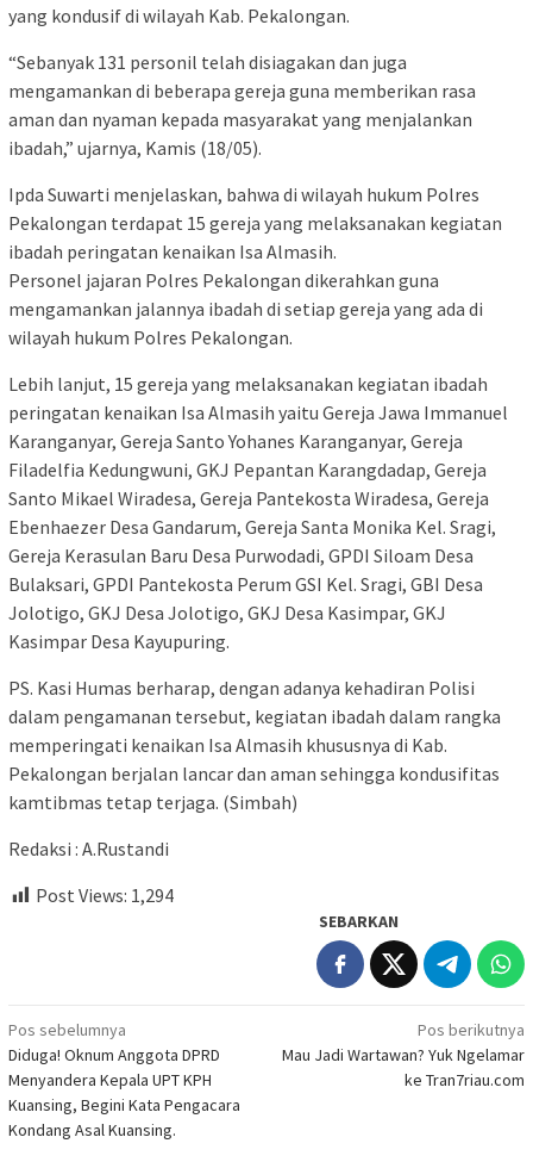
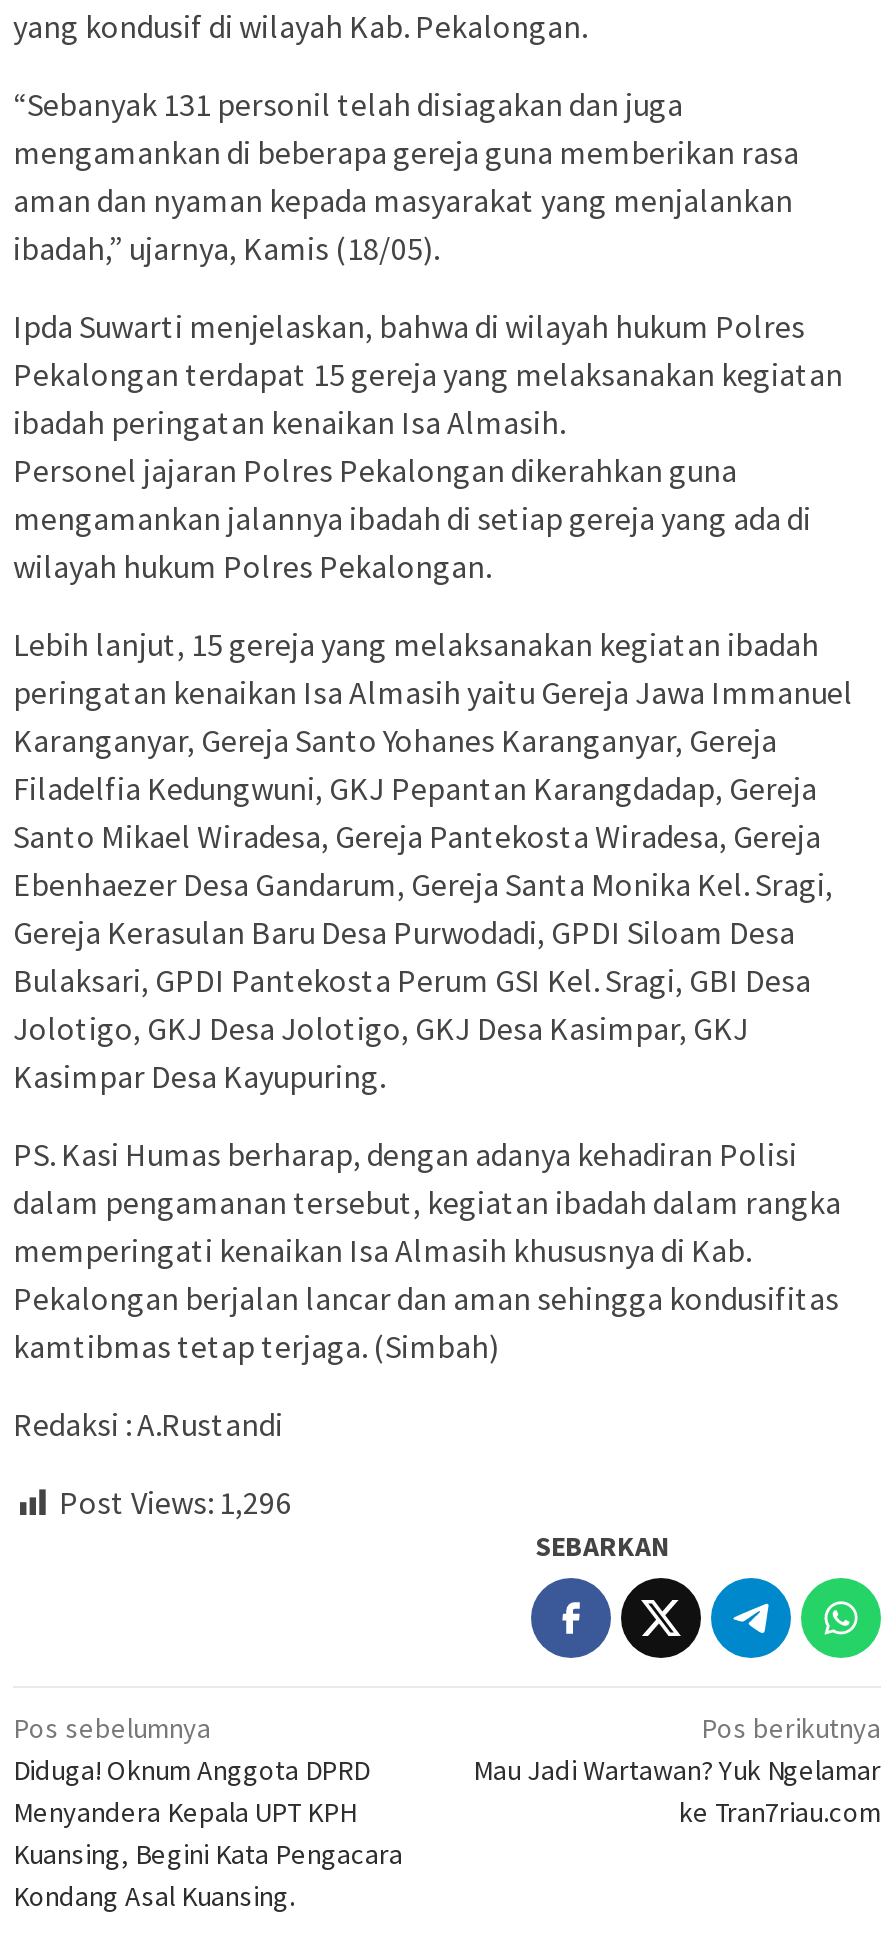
[36,883,174,907] Post Views: 1,294 -> [59,1482,291,1522] Post Views: 1,296

